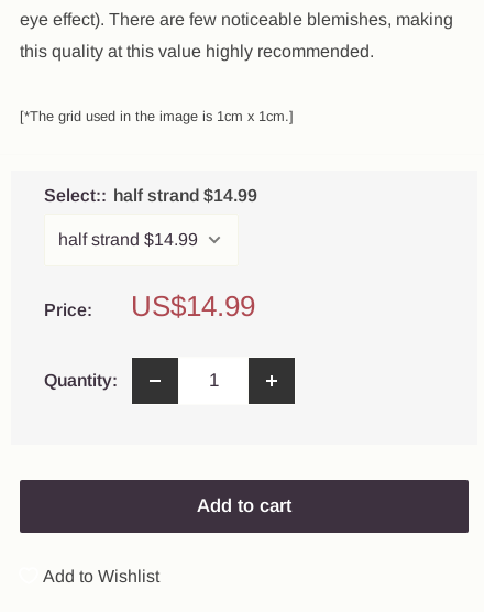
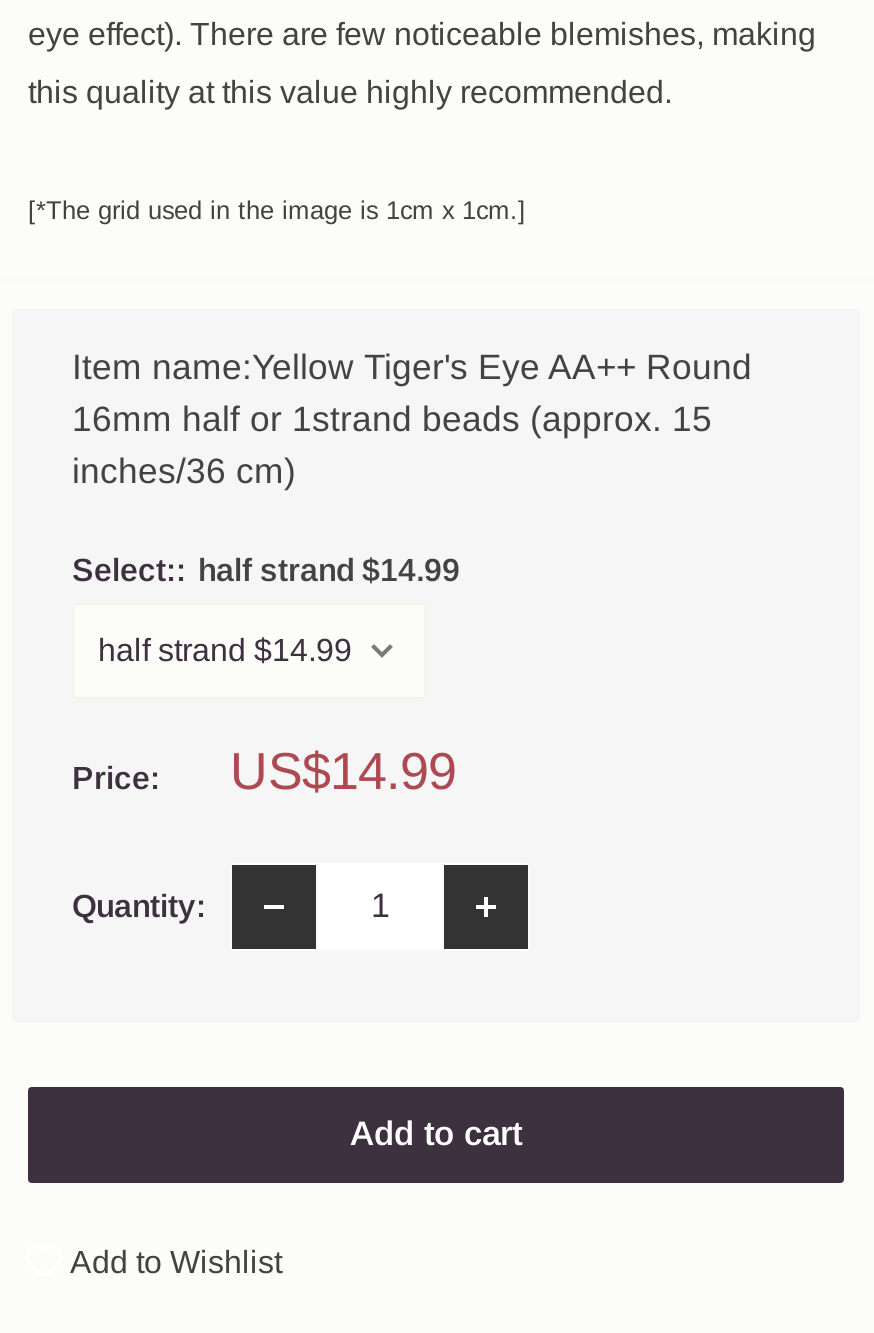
none -> [72,346,752,490] Item name:Yellow Tiger's Eye AA++ Round | 16mm half or 1strand beads (approx. 15 | inches/36 cm)

